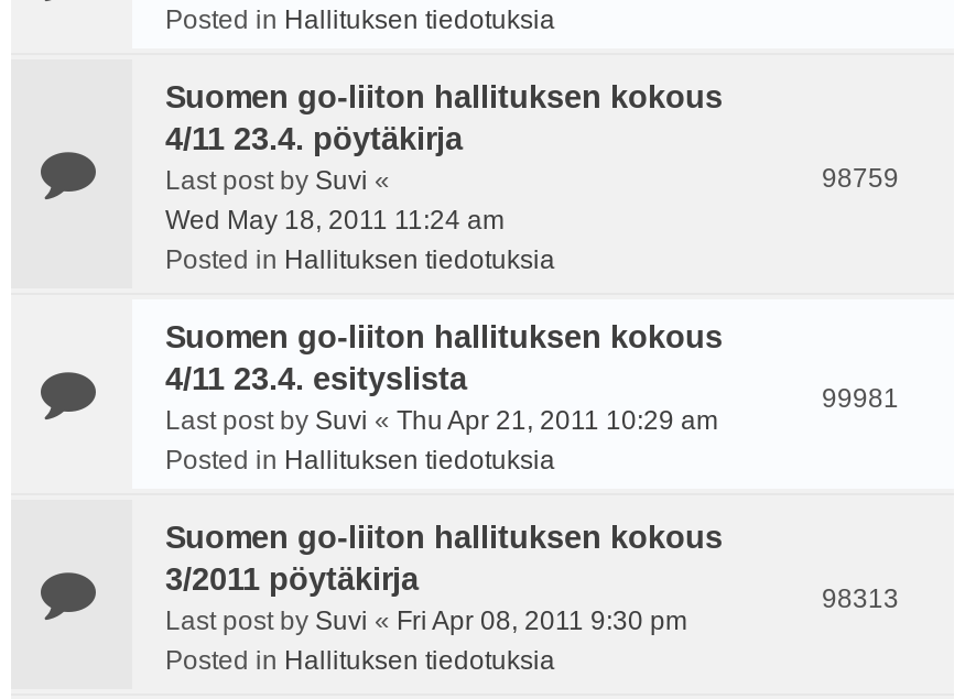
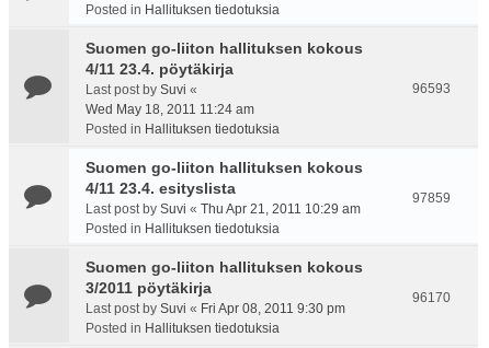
[822,163,899,194] 98759 -> [412,81,451,96] 96593
[822,383,899,414] 99981 -> [412,190,451,206] 97859
[822,583,899,614] 98313 -> [412,290,451,305] 96170

